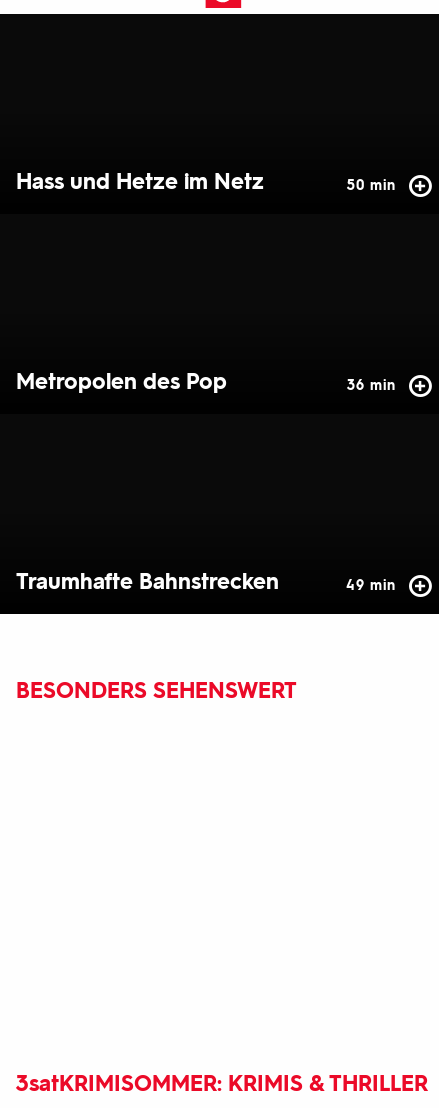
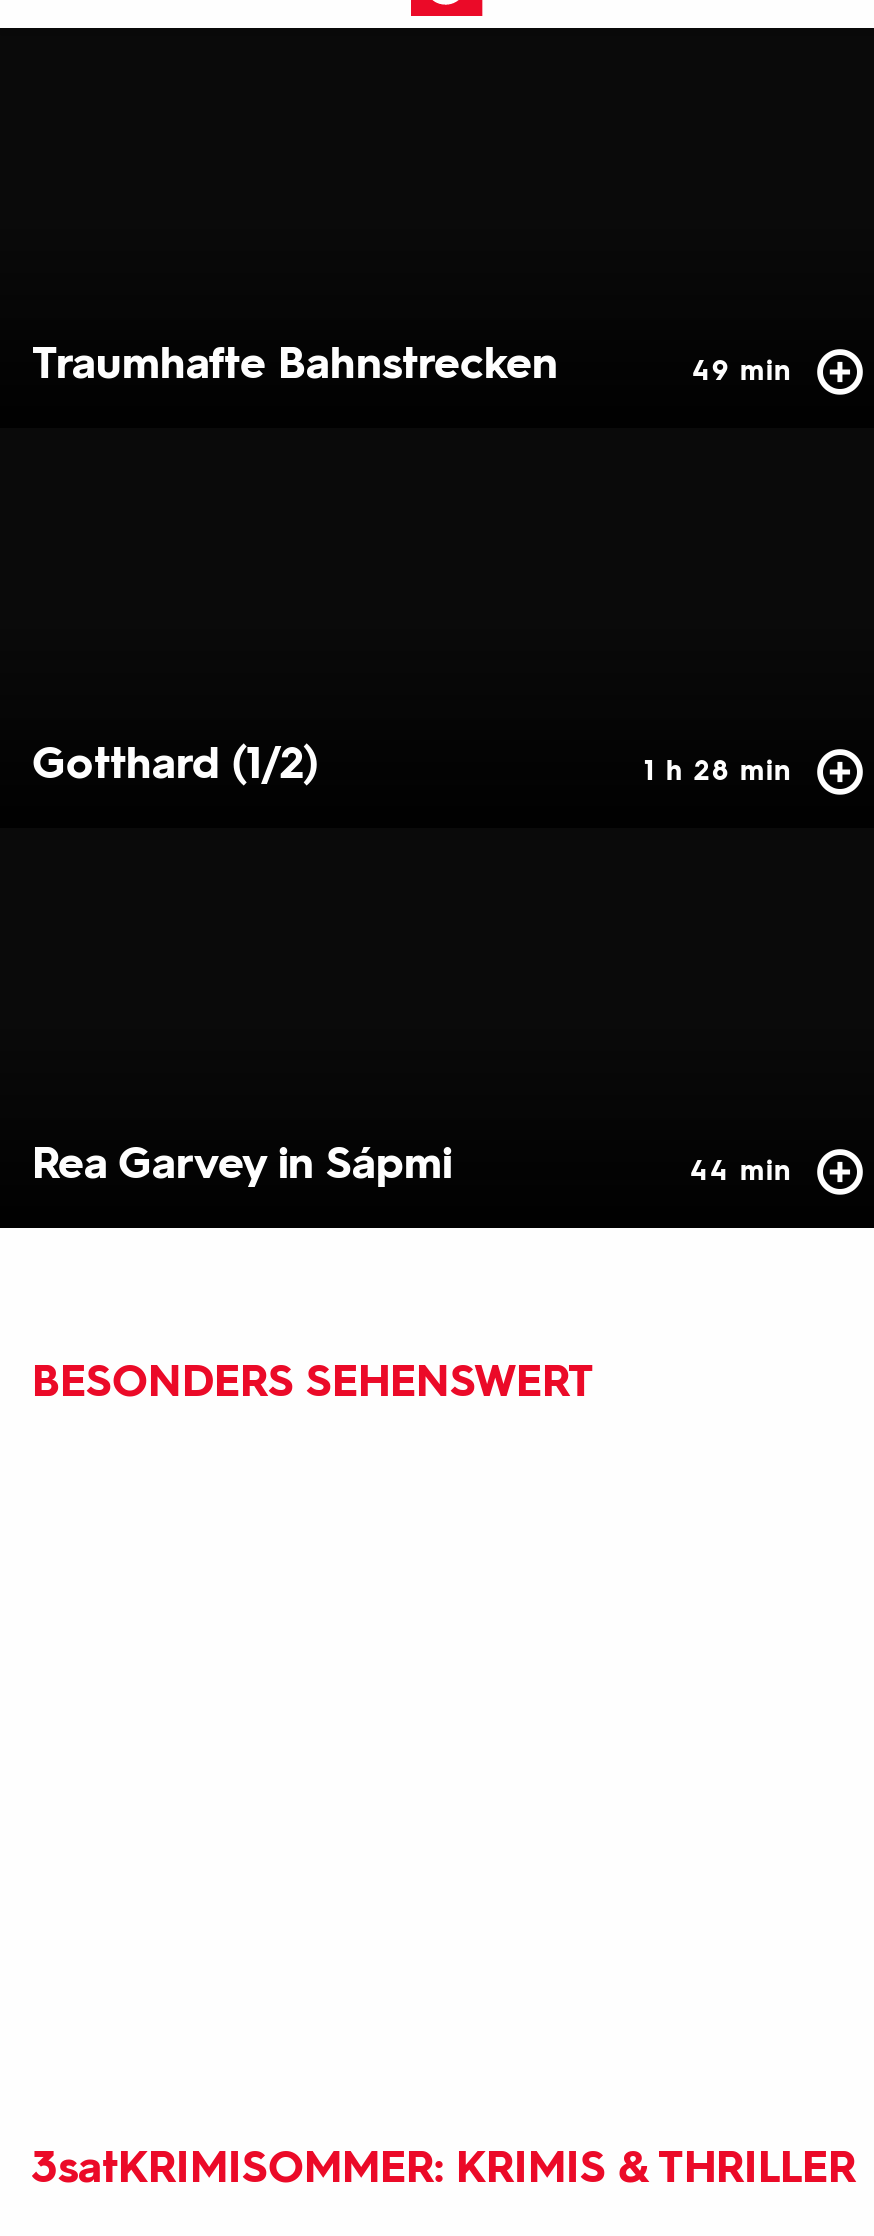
[16,168,396,195] Hass und Hetze im Netz | 50 min -> none
[16,368,396,395] Metropolen des Pop | 36 min -> none
moved [16,568,396,595] -> [32,336,792,390]: Traumhafte Bahnstrecken | 49 min
none -> [32,736,792,790] Gotthard (1/2) | 1 h 28 min
none -> [32,1136,792,1190] Rea Garvey in Sápmi | 44 min

